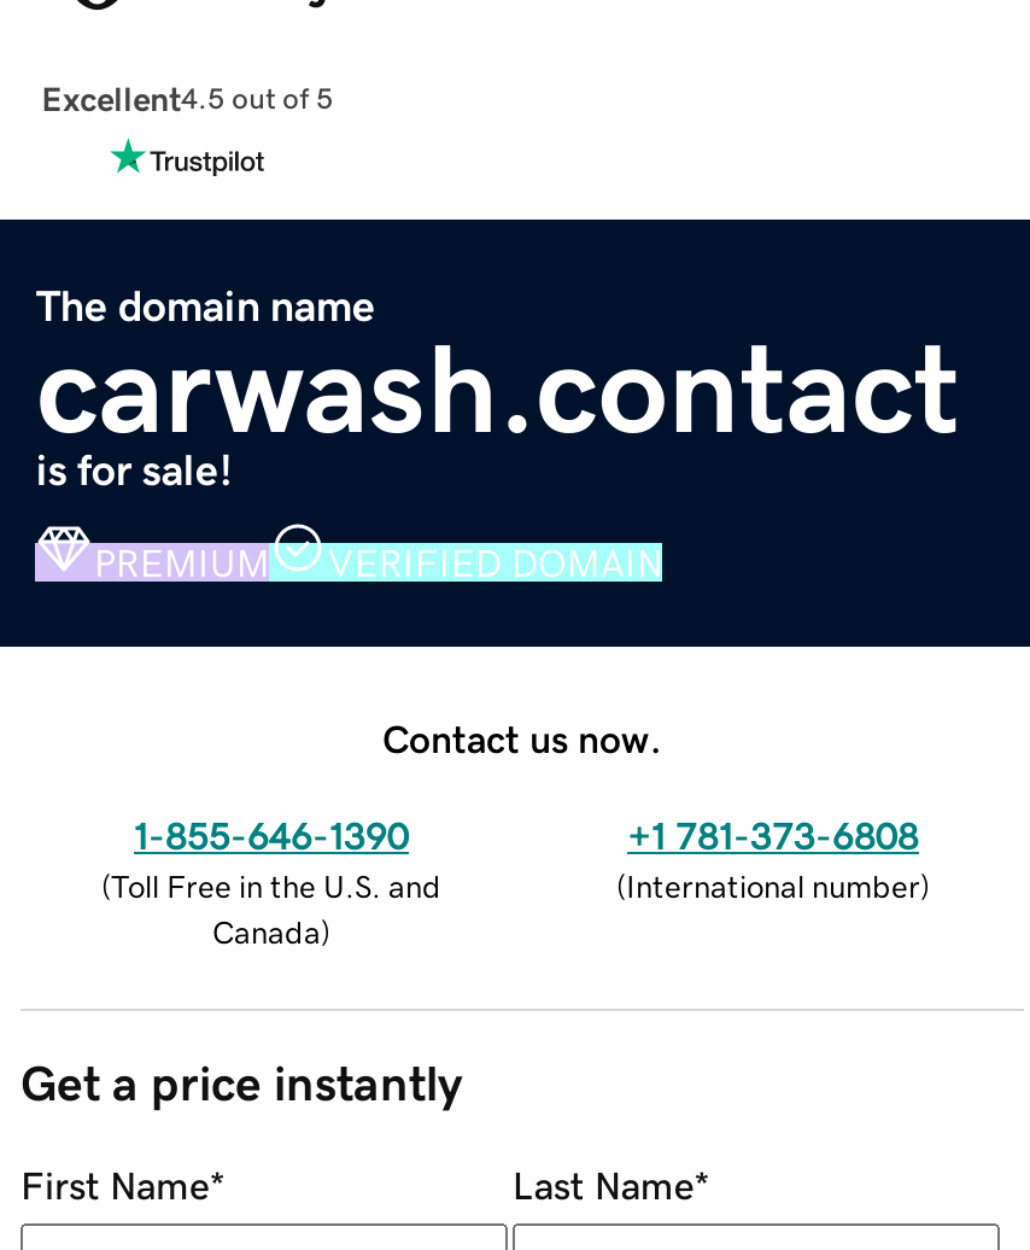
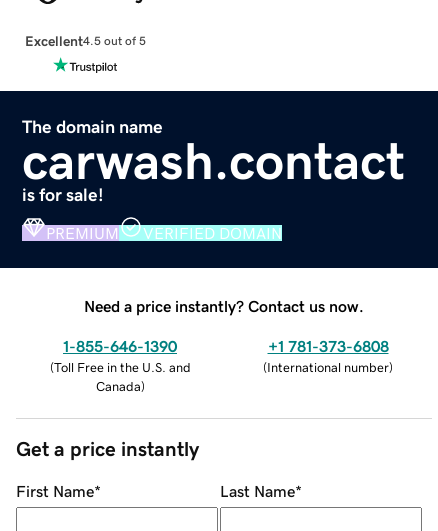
[382,718,662,757] Contact us now. -> [84,298,364,314] Need a price instantly? Contact us now.

